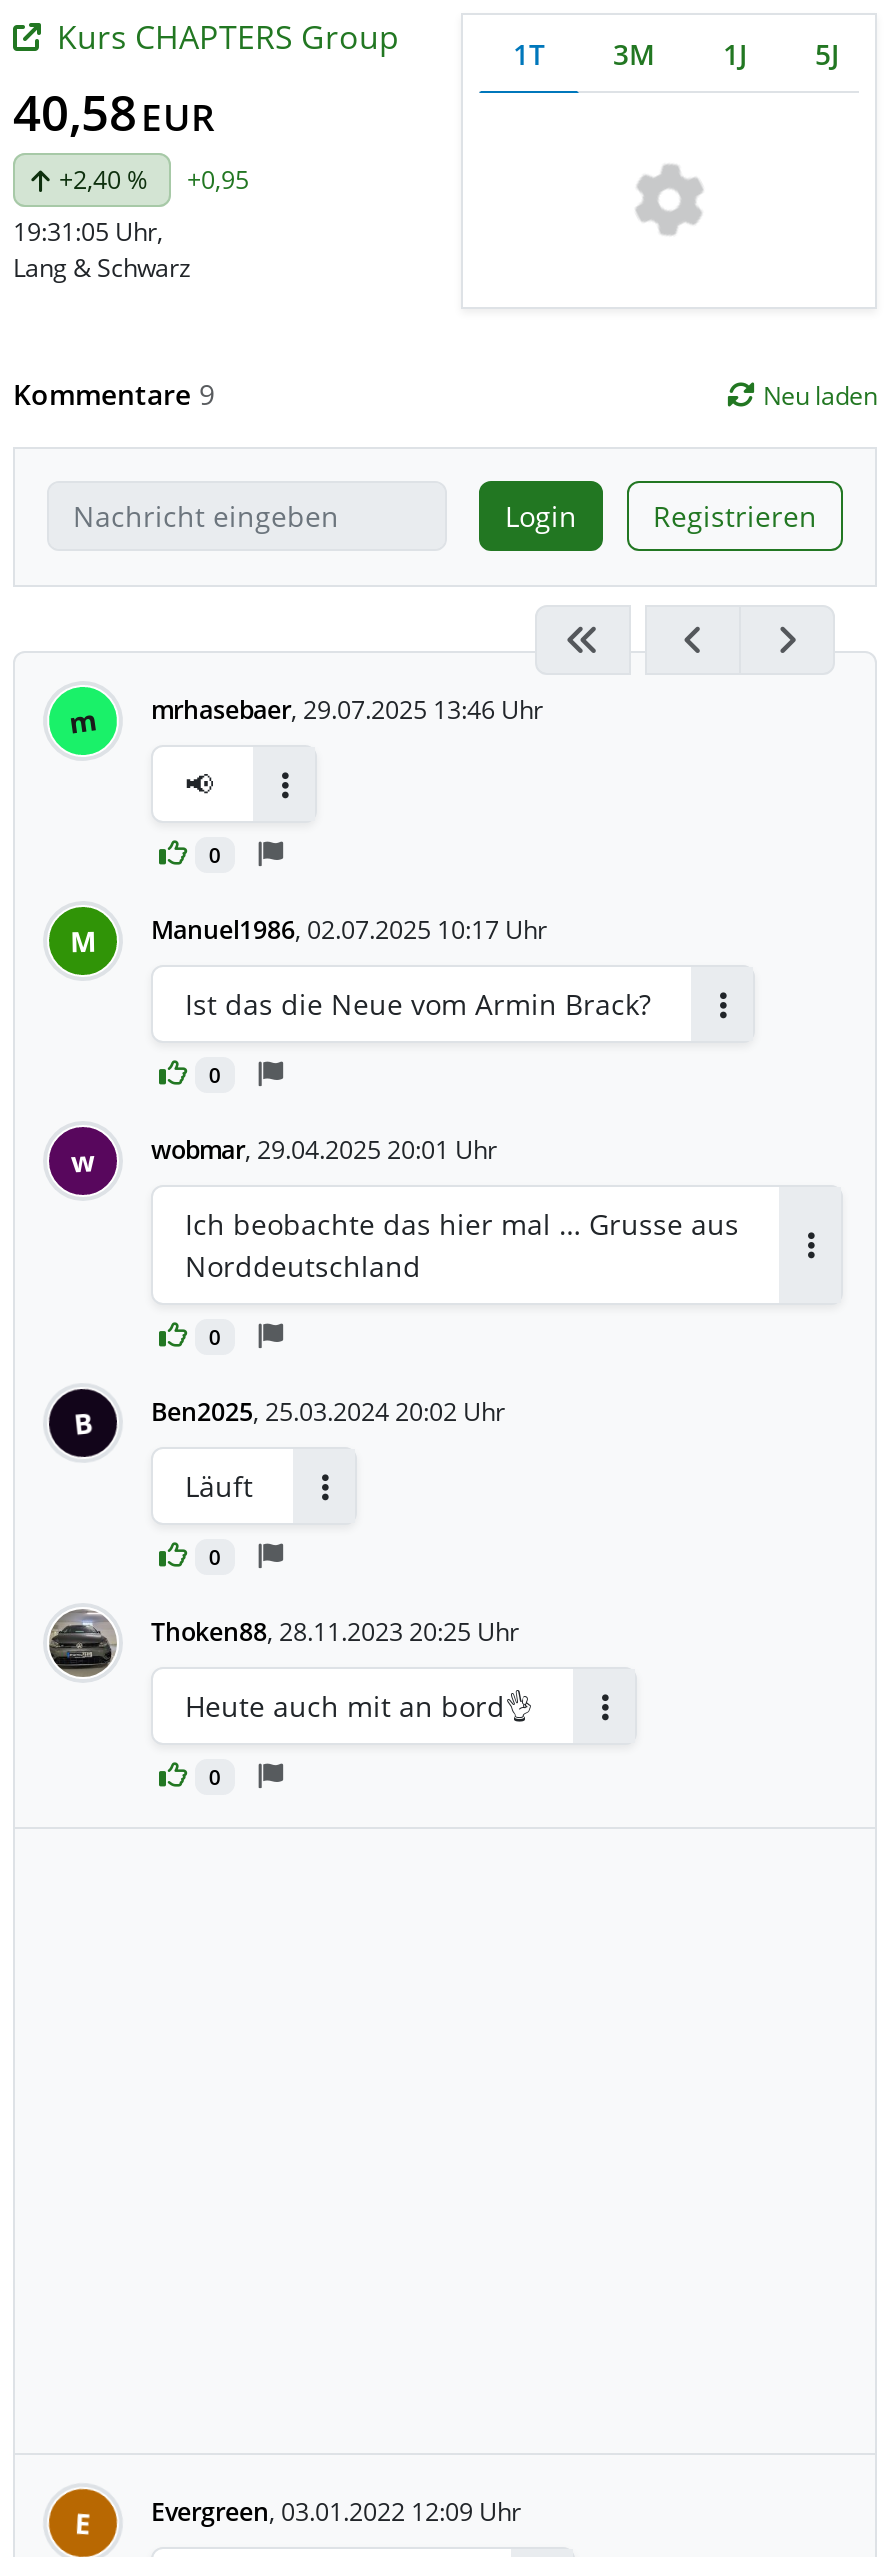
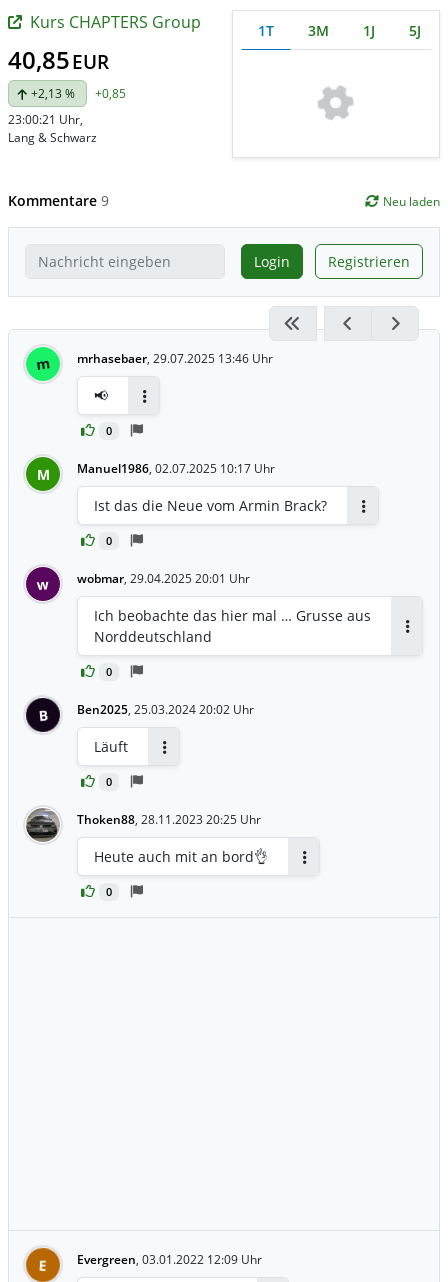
[13,79,215,145] 40,58 EUR -> [8,43,109,76] 40,85 EUR
[59,163,147,197] +2,40 % -> [31,85,75,102] +2,13 %
[187,163,249,197] +0,95 -> [95,85,126,102] +0,85
[13,215,163,249] 19:31:05 Uhr, -> [8,111,83,128] 23:00:21 Uhr,

